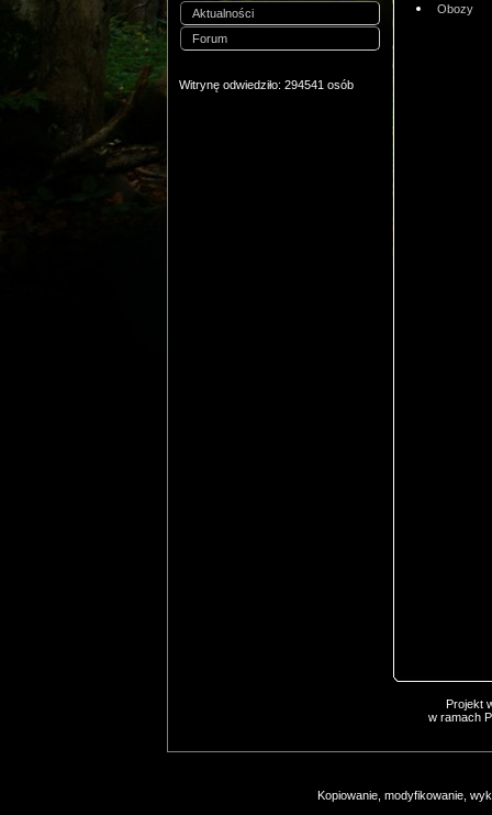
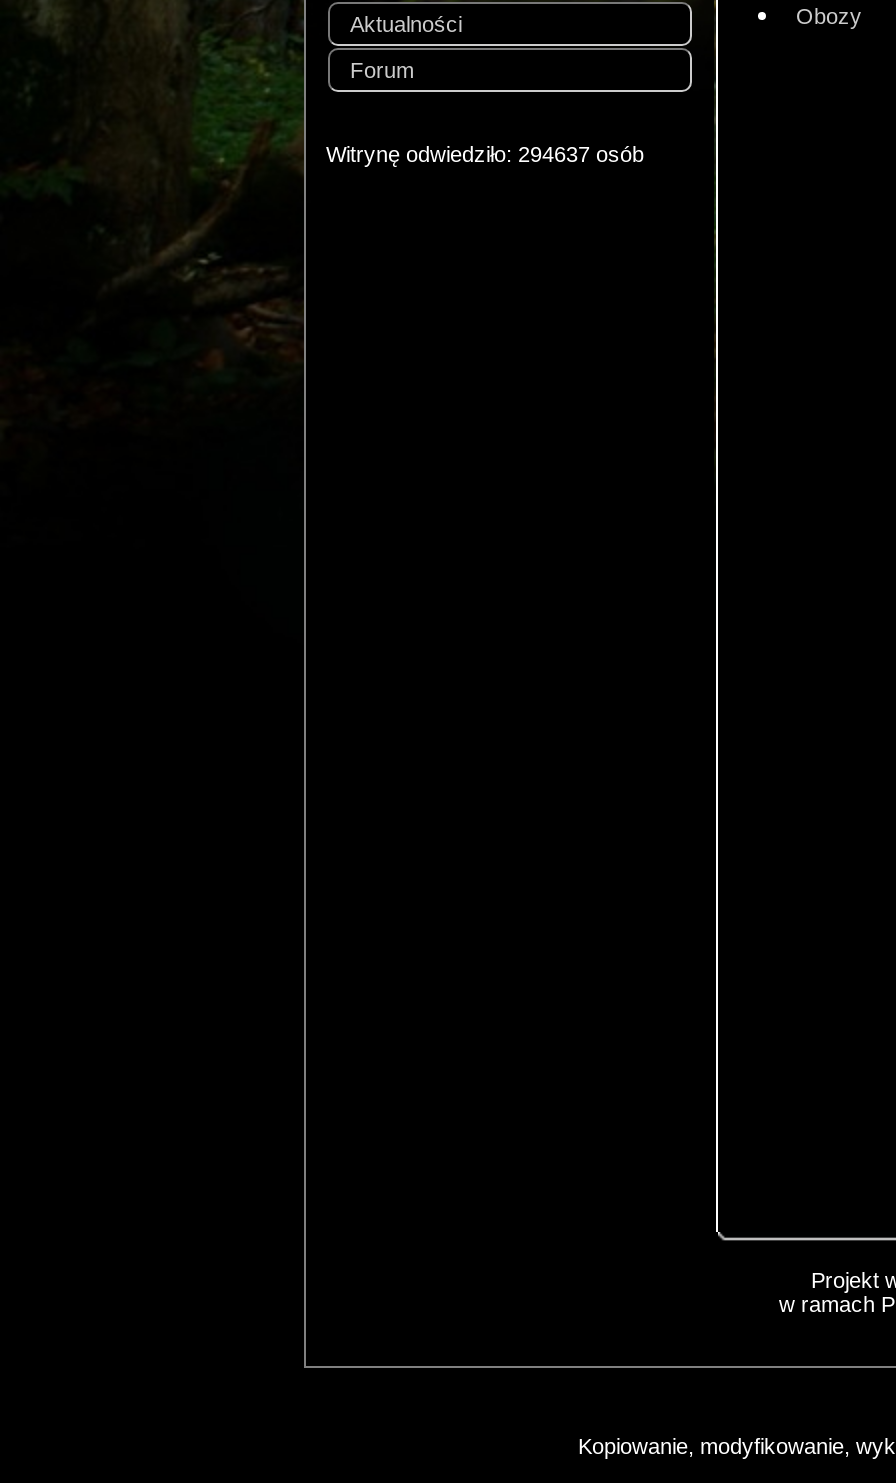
[179,79,354,92] Witrynę odwiedziło: 294541 osób -> [326,143,644,167] Witrynę odwiedziło: 294637 osób

